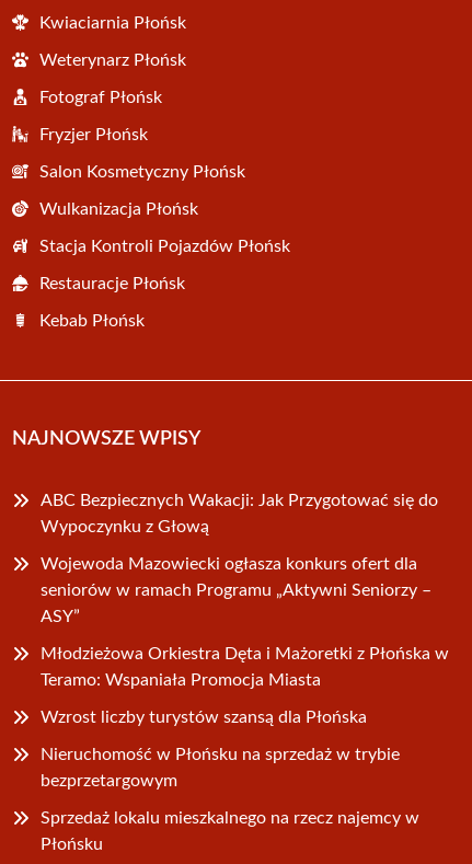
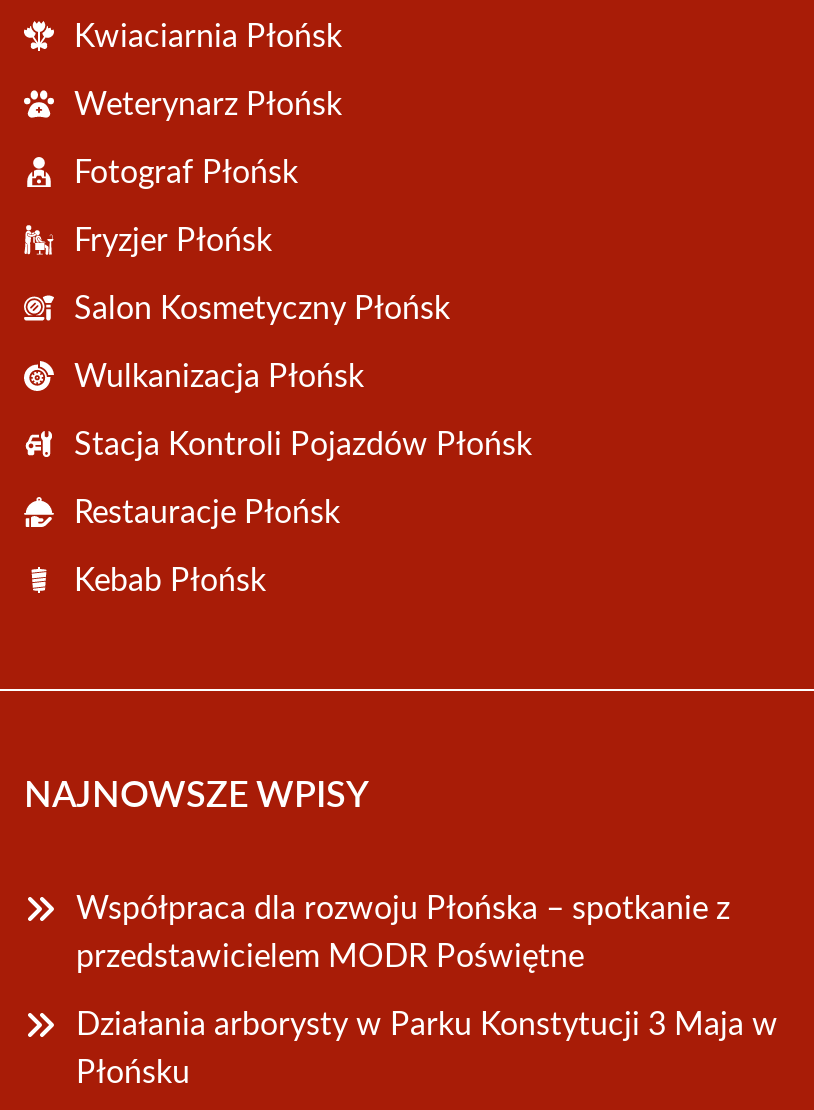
[41,492,449,827] ABC Bezpiecznych Wakacji: Jak Przygotować się do | Wypoczynku z Głową | Wojewoda Mazowiecki ogłasza konkurs ofert dla | seniorów w ramach Programu „Aktywni Seniorzy – | ASY” | Młodzieżowa Orkiestra Dęta i Mażoretki z Płońska w | Teramo: Wspaniała Promocja Miasta | Wzrost liczby turystów szansą dla Płońska | Nieruchomość w Płońsku na sprzedaż w trybie | bezprzetargowym | Sprzedaż lokalu mieszkalnego na rzecz najemcy w -> [76,893,778,1041] Współpraca dla rozwoju Płońska – spotkanie z | przedstawicielem MODR Poświętne | Działania arborysty w Parku Konstytucji 3 Maja w

